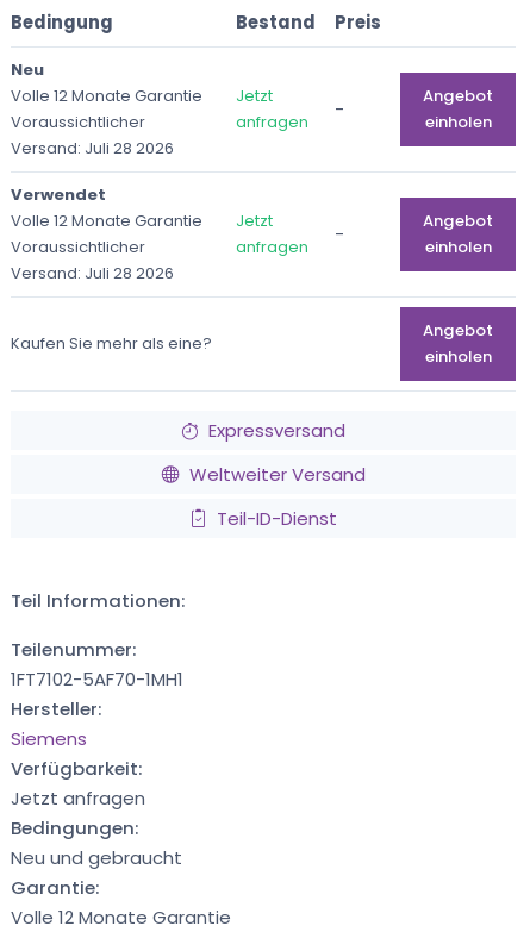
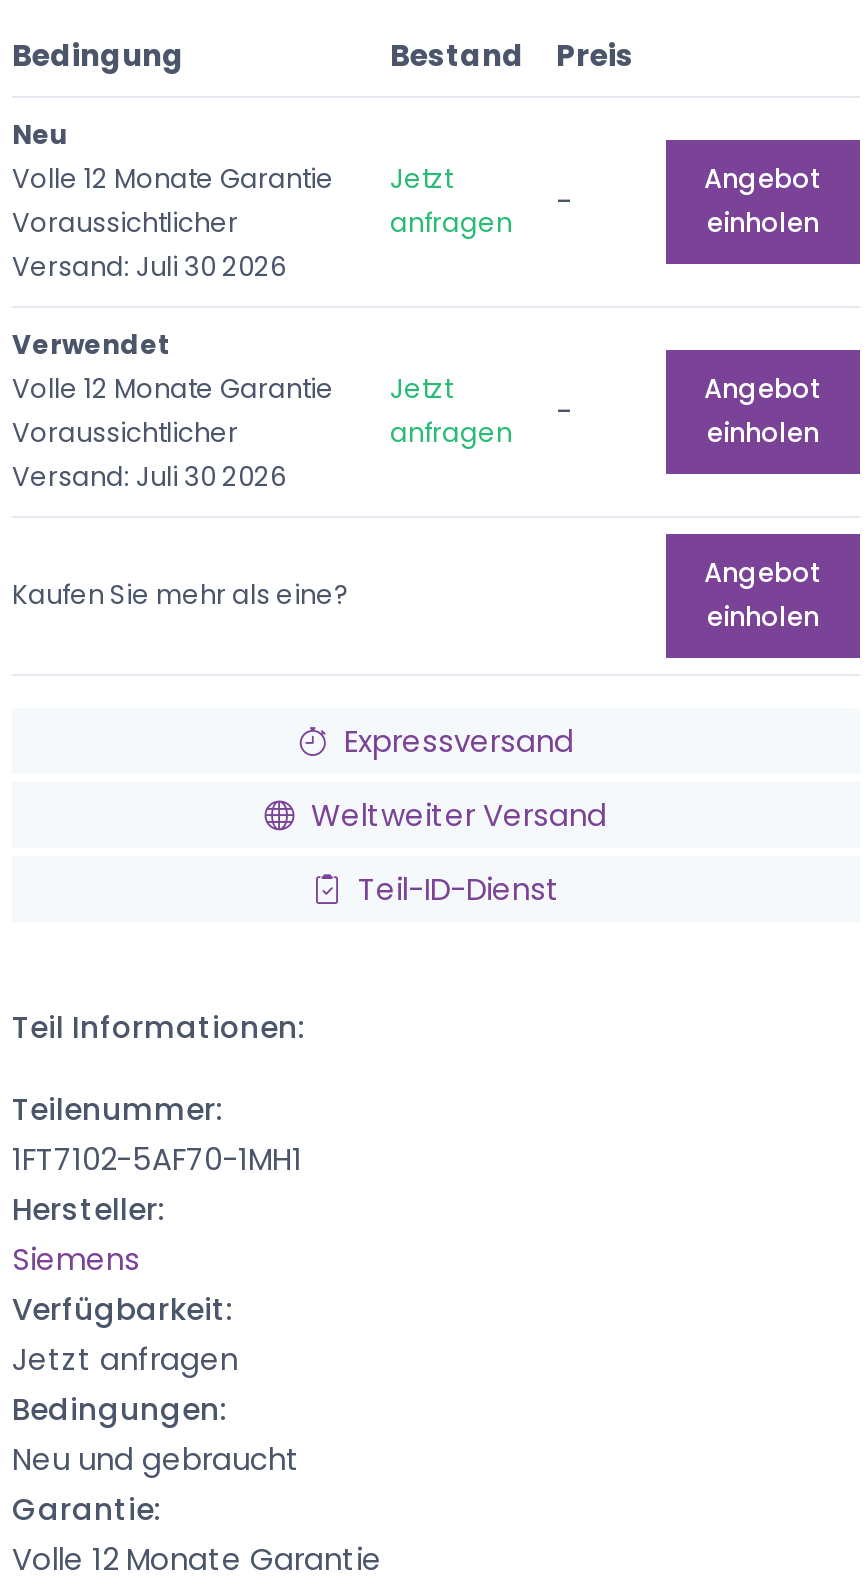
[11,137,174,160] Versand: Juli 28 2026 -> [12,248,286,286] Versand: Juli 30 2026
[11,262,174,285] Versand: Juli 28 2026 -> [12,458,286,496] Versand: Juli 30 2026

